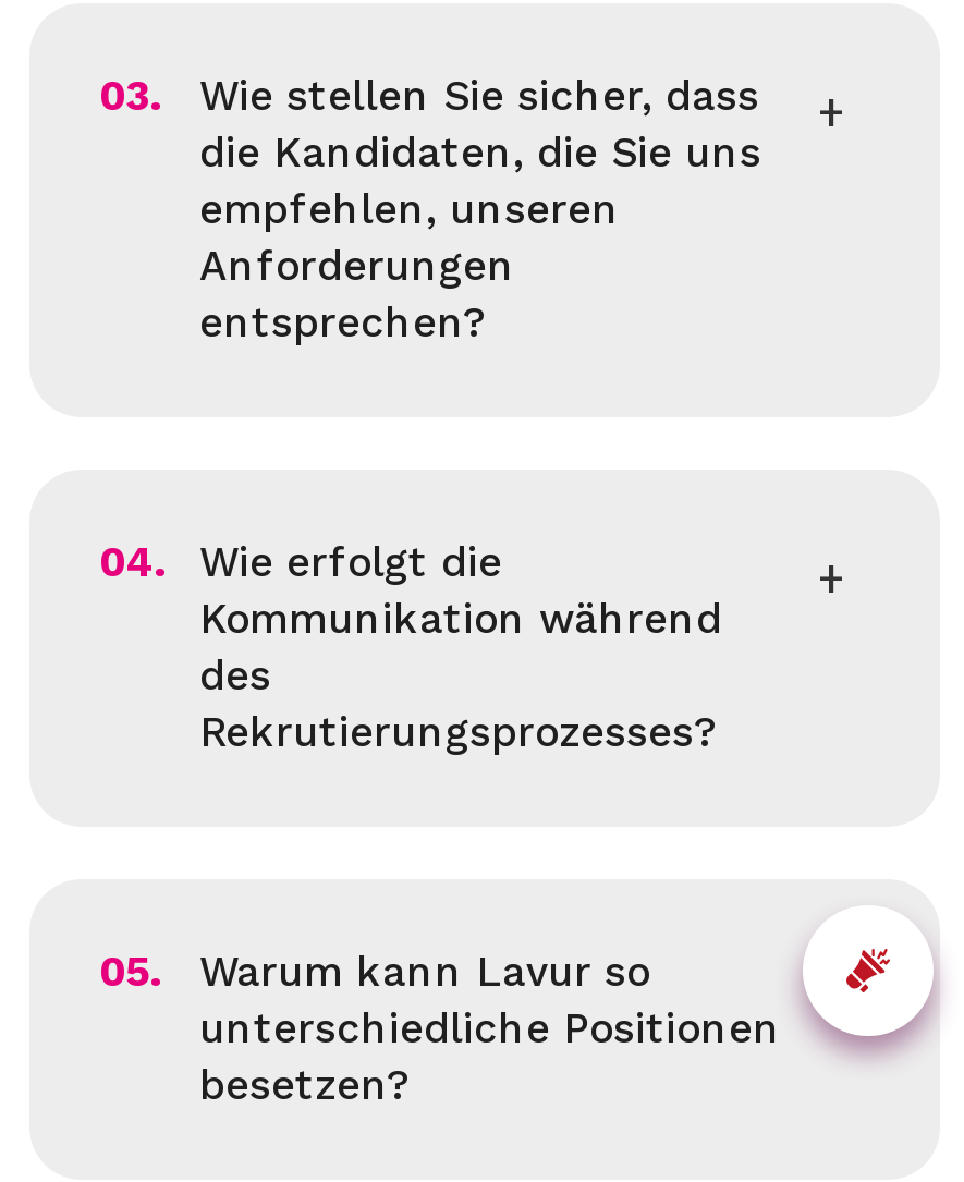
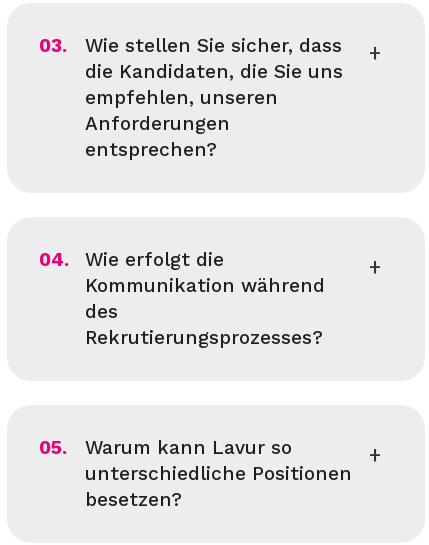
[792,949,940,1064] [image] -> none

